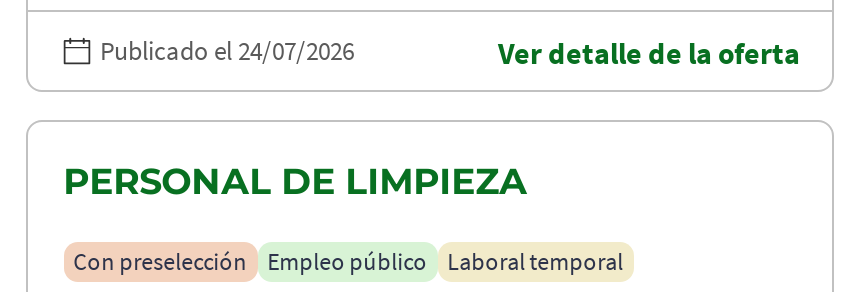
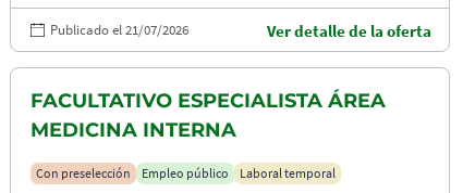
[100,33,354,67] Publicado el 24/07/2026 -> [50,20,188,39] Publicado el 21/07/2026
[63,160,527,204] PERSONAL DE LIMPIEZA -> [30,89,385,142] FACULTATIVO ESPECIALISTA ÁREA | MEDICINA INTERNA

